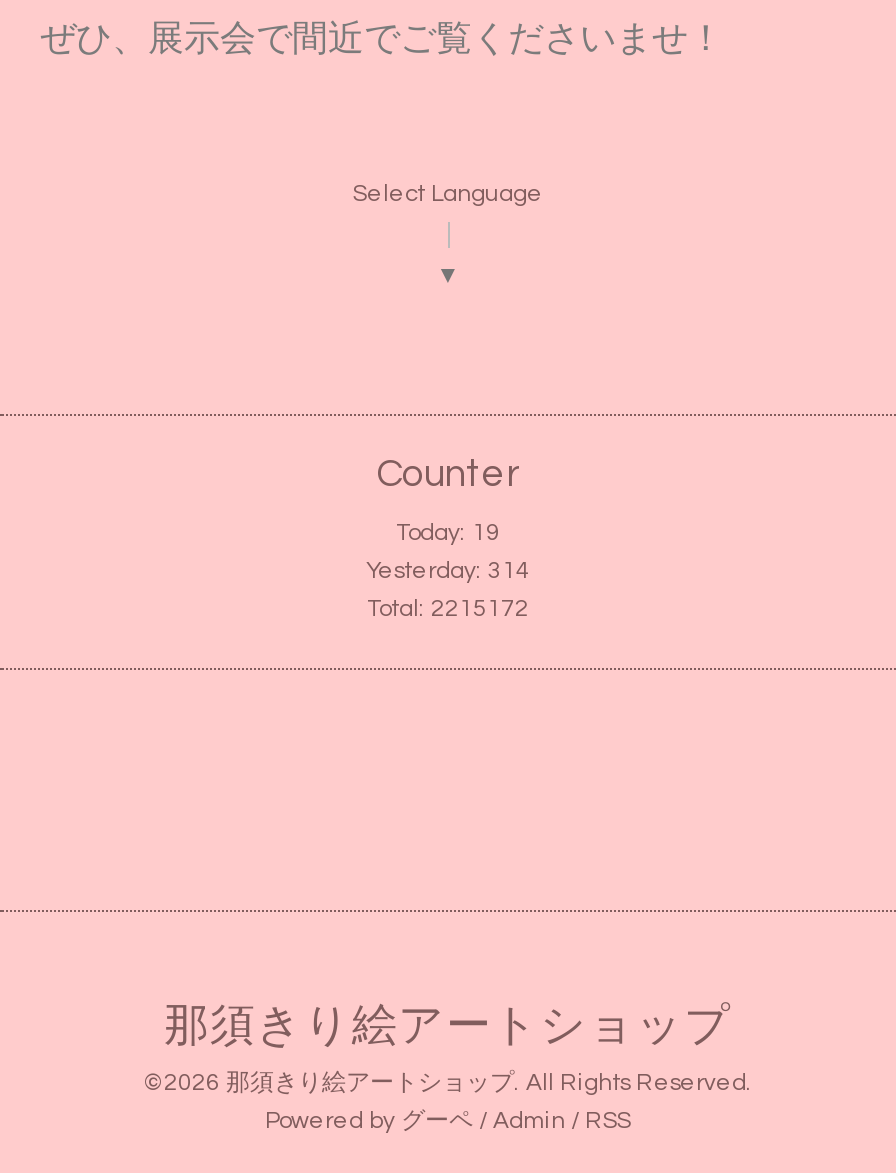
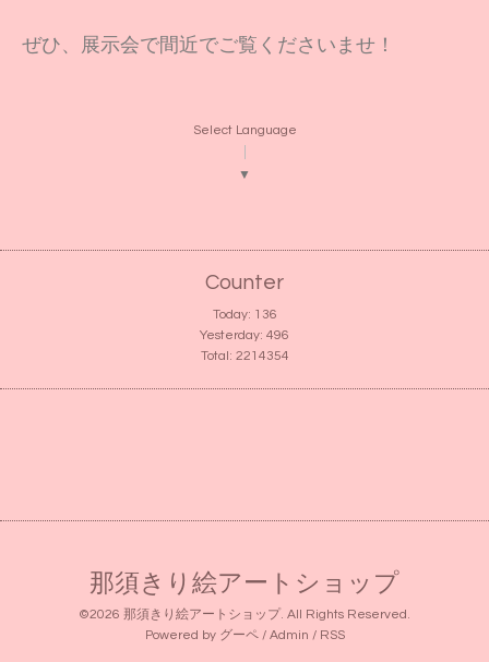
[396,520,500,546] Today: 19 -> [212,308,277,322] Today: 136
[366,558,530,584] Yesterday: 314 -> [200,328,289,343] Yesterday: 496
[367,596,529,622] Total: 2215172 -> [200,349,289,363] Total: 2214354

